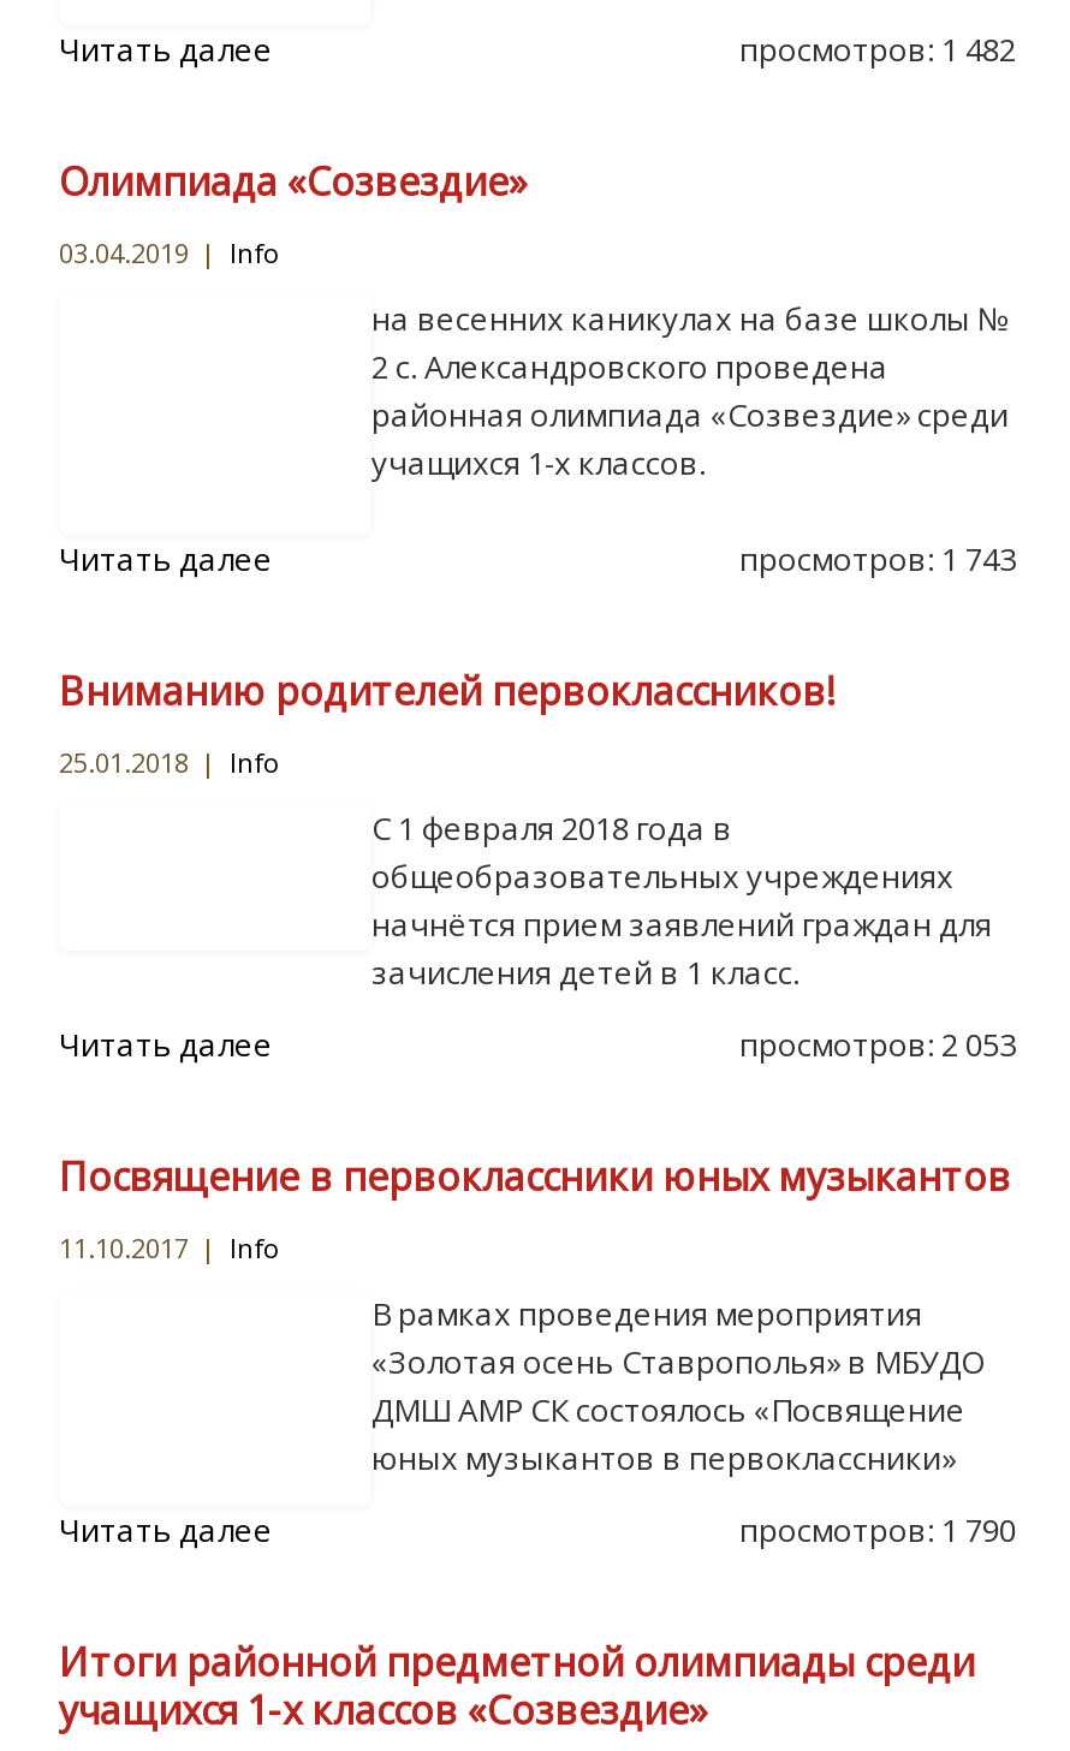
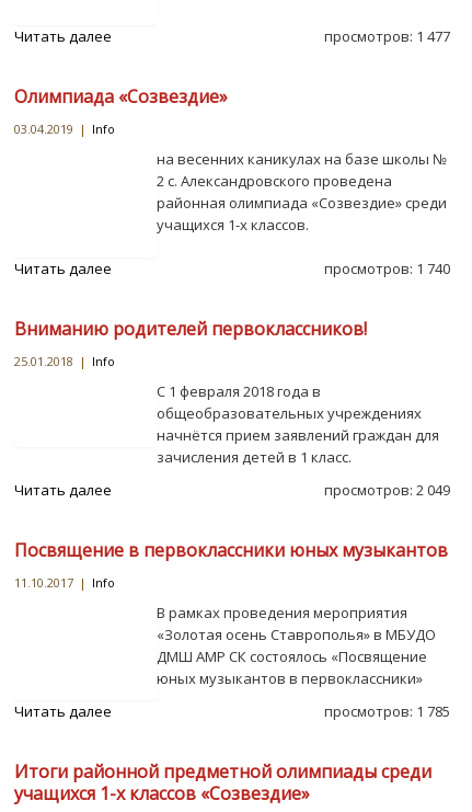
[739,28,1016,71] просмотров: 1 482 -> [324,26,450,46] просмотров: 1 477
[739,537,1016,580] просмотров: 1 743 -> [324,259,450,278] просмотров: 1 740
[739,1023,1016,1066] просмотров: 2 053 -> [324,480,450,500] просмотров: 2 049
[739,1508,1016,1552] просмотров: 1 790 -> [324,701,450,721] просмотров: 1 785

